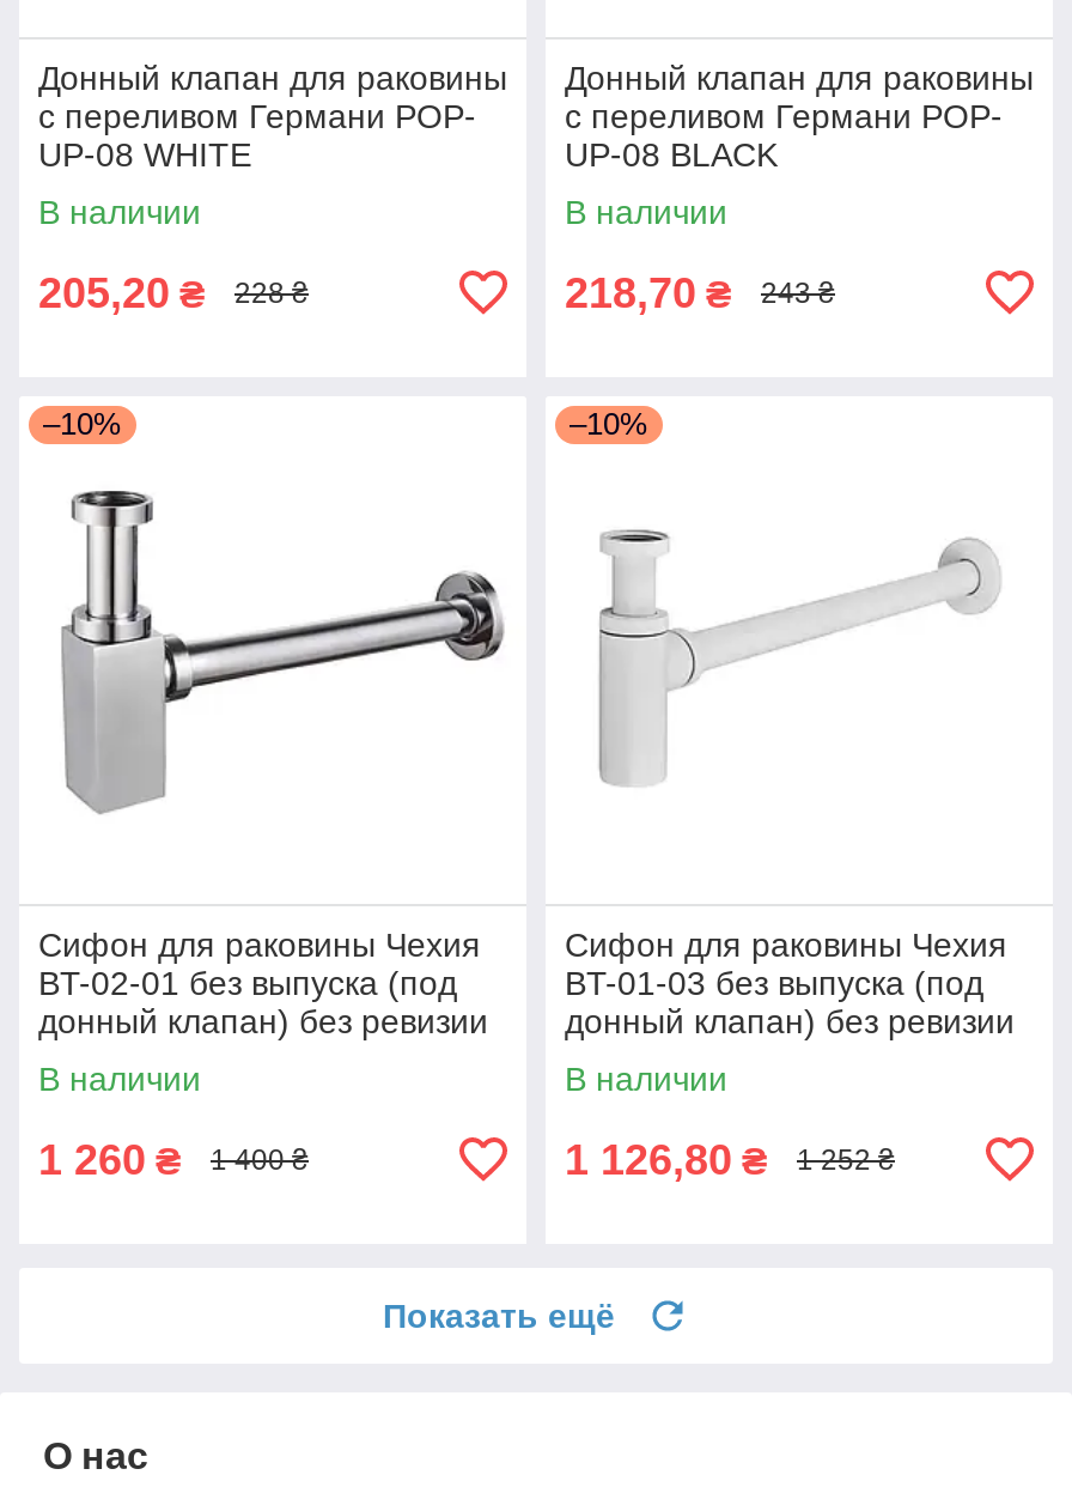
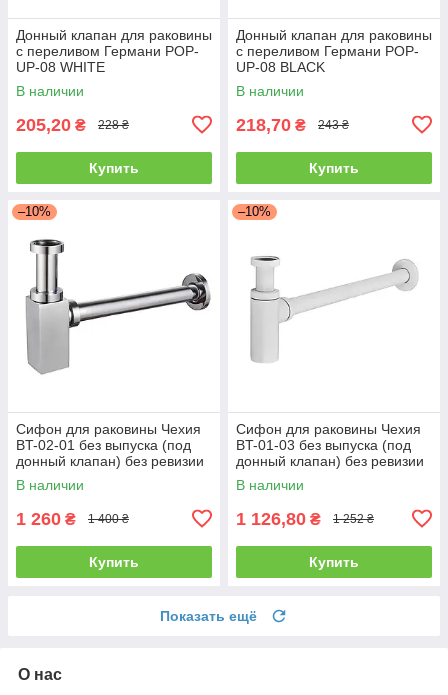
none -> [89,160,139,176] Купить
none -> [309,160,359,176] Купить
none -> [89,554,139,570] Купить
none -> [309,554,359,570] Купить

